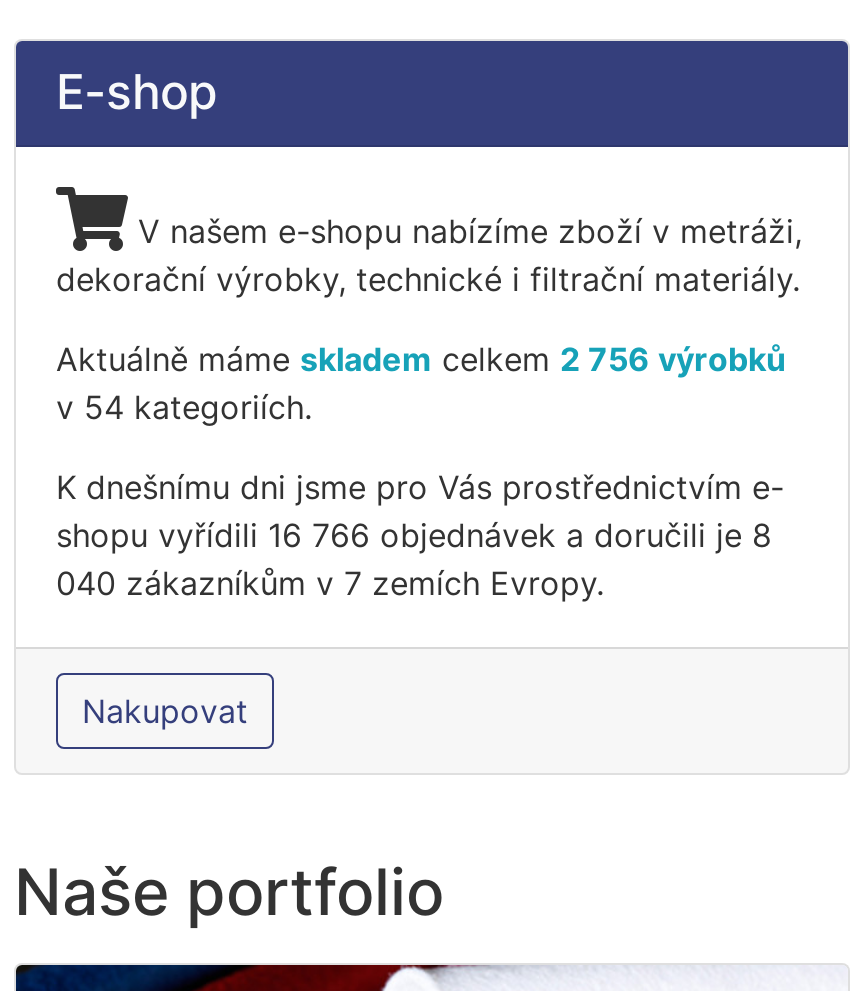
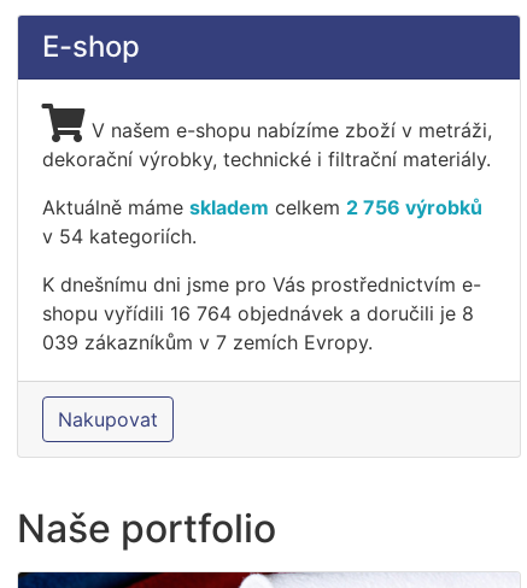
[56,514,772,554] shopu vyřídili 16 766 objednávek a doručili je 8 -> [42,301,474,325] shopu vyřídili 16 764 objednávek a doručili je 8
[56,562,604,602] 040 zákazníkům v 7 zemích Evropy. -> [42,330,373,354] 039 zákazníkům v 7 zemích Evropy.

